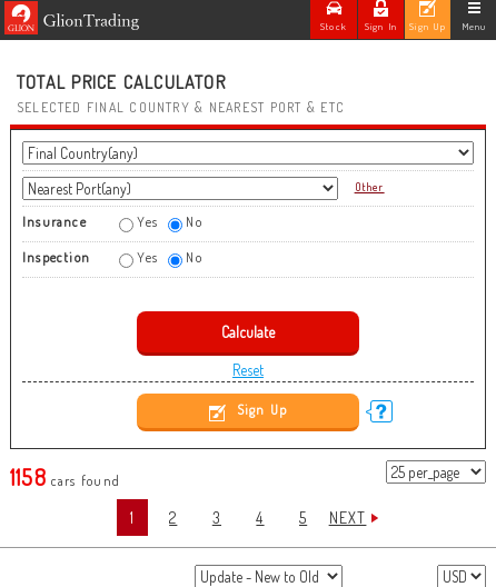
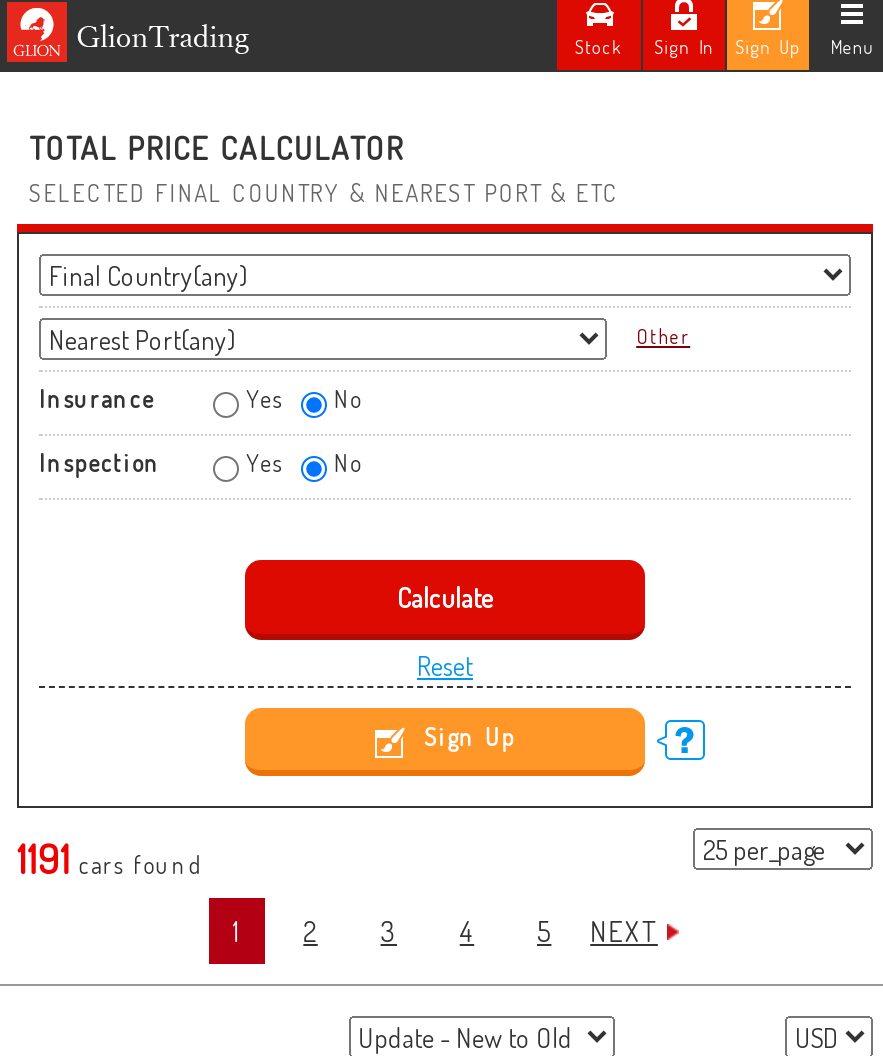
[10,462,120,491] 1158 cars found -> [17,831,203,883] 1191 cars found

